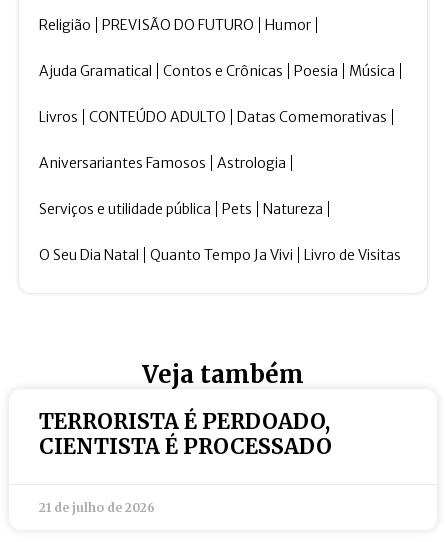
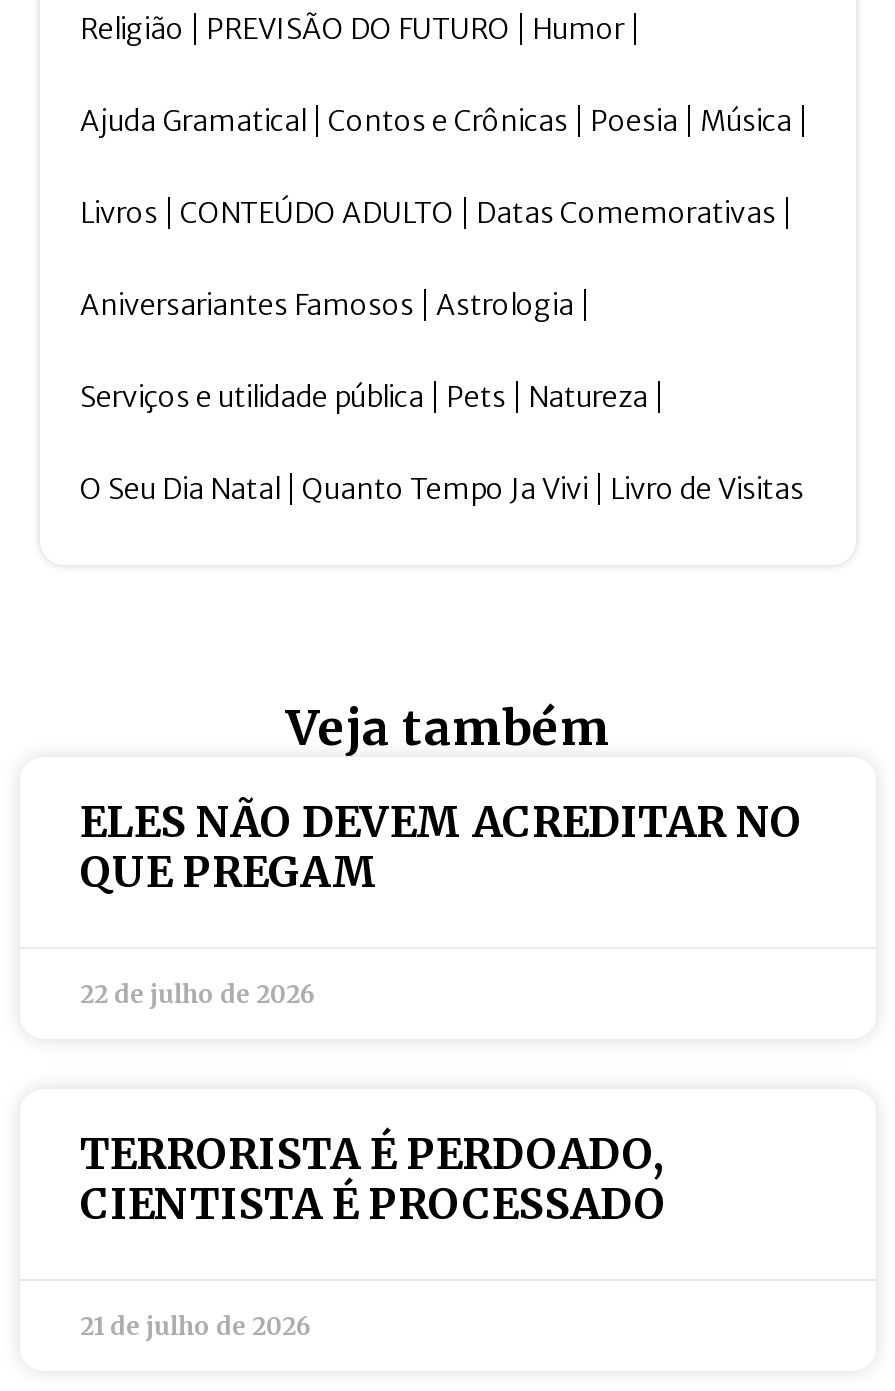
none -> [80,794,802,1008] ELES NÃO DEVEM ACREDITAR NO | QUE PREGAM | 22 de julho de 2026

